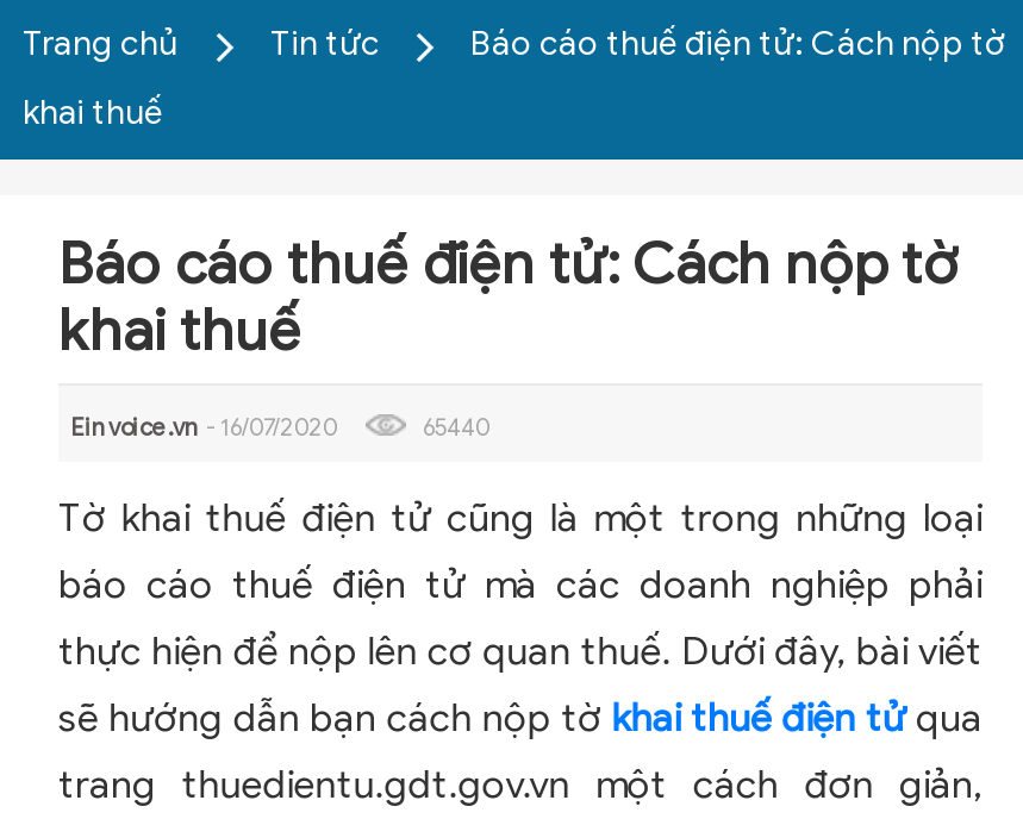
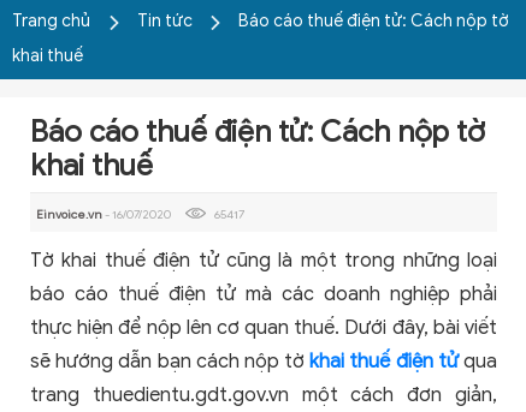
[423,412,489,443] 65440 -> [214,207,244,222] 65417

